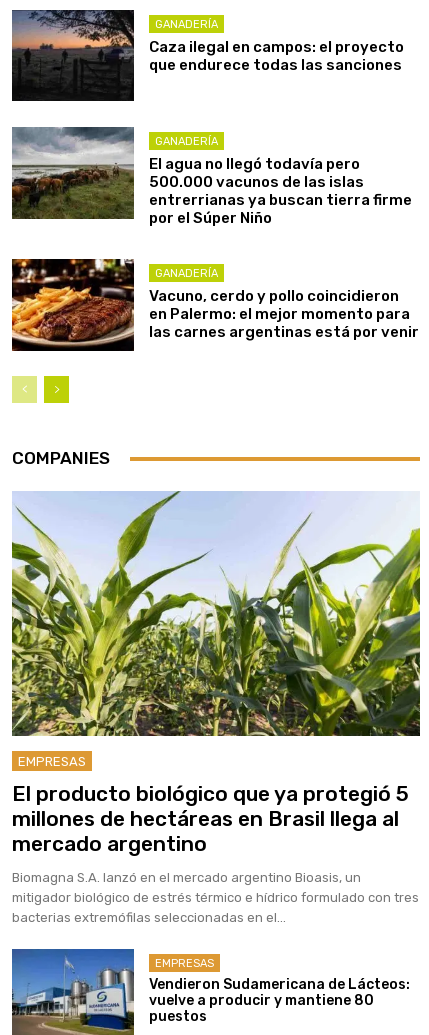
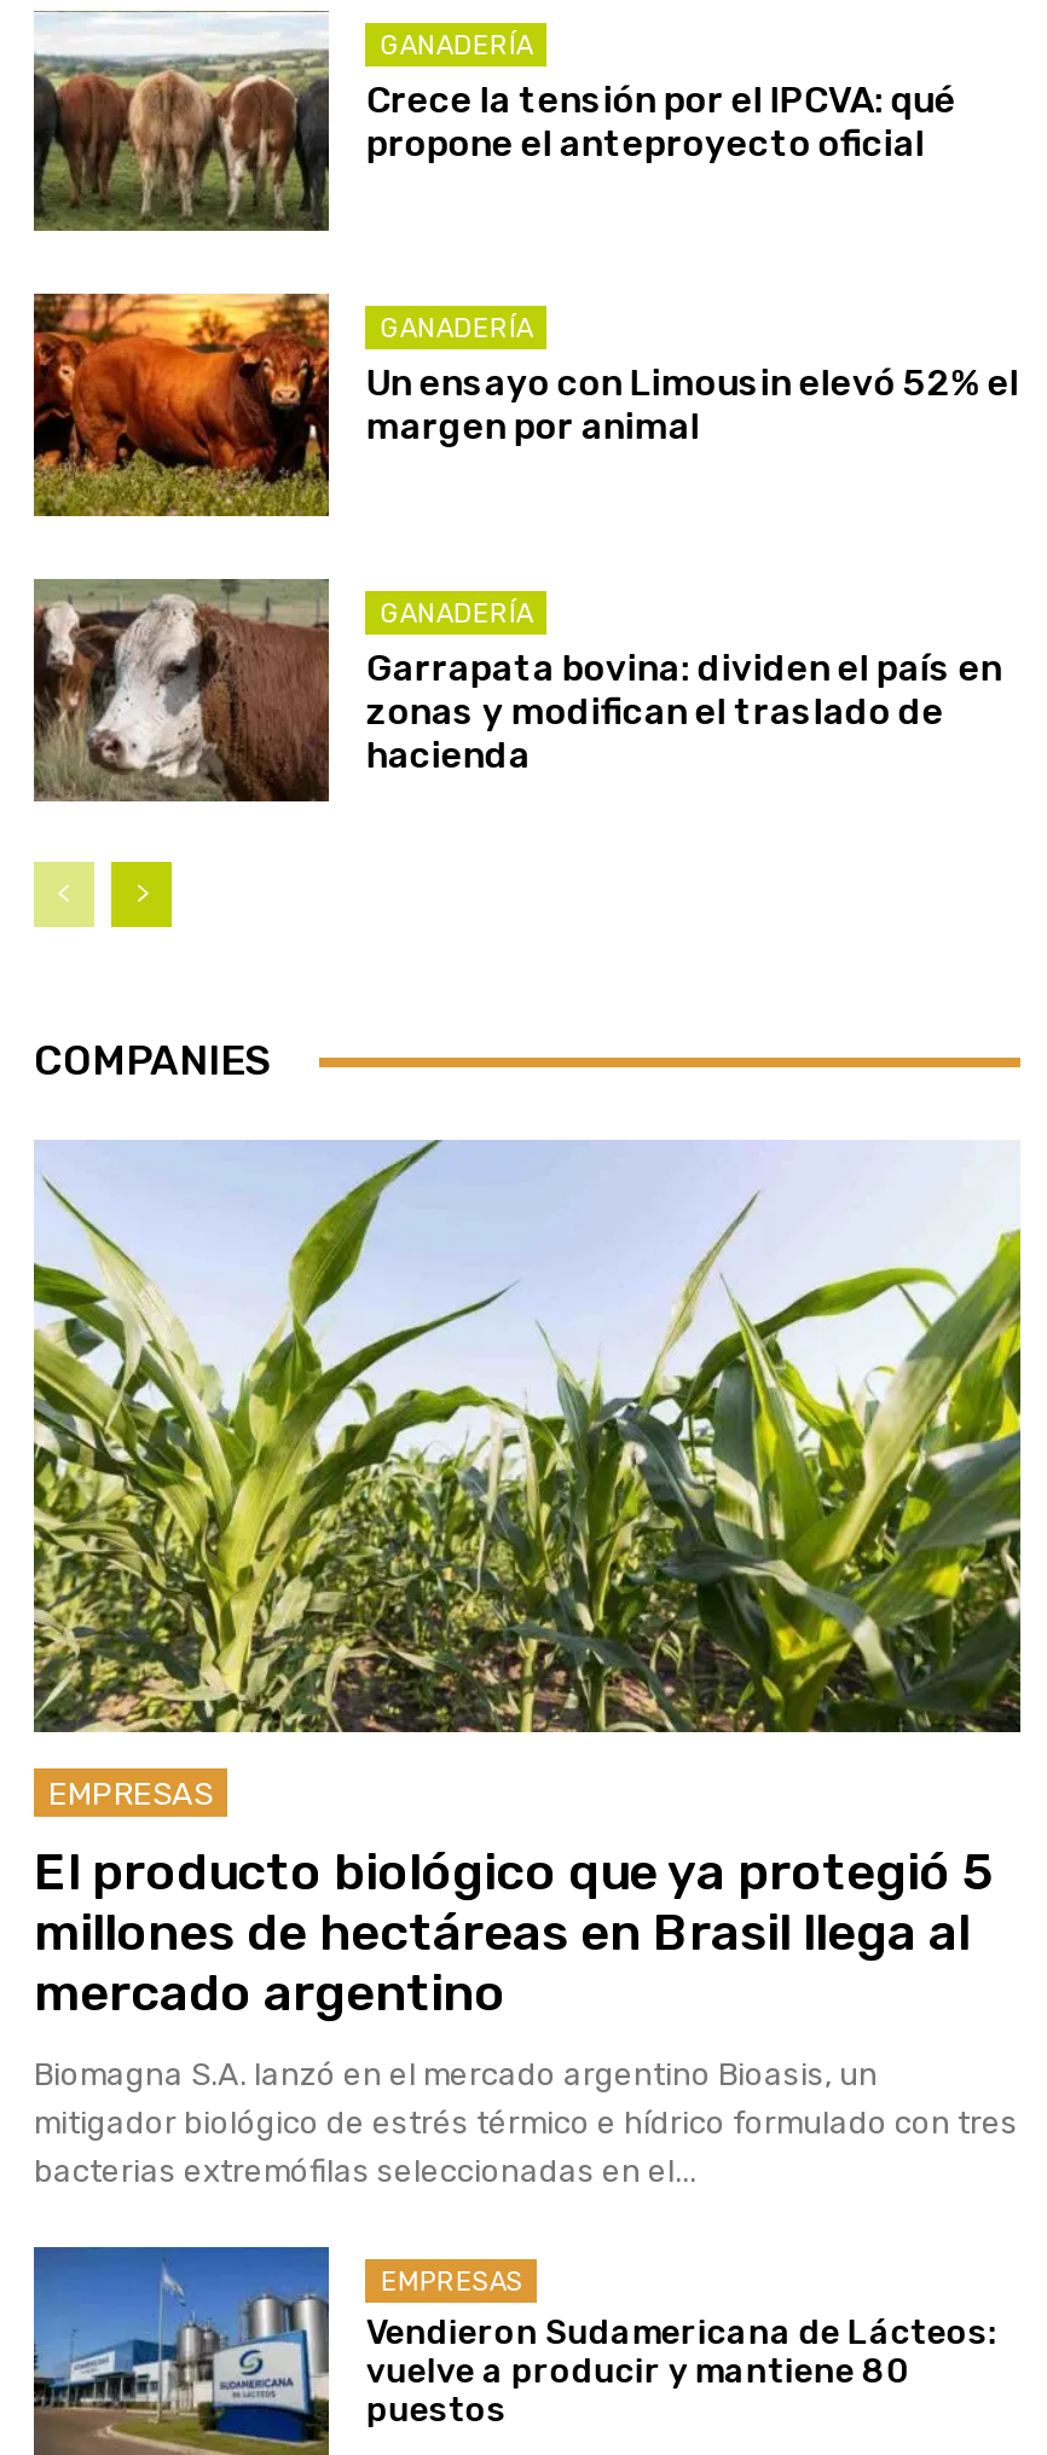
[11,9,404,102] [image] | Caza ilegal en campos: el proyecto | que endurece todas las sanciones -> [31,11,956,233] [image] | Crece la tensión por el IPCVA: qué | propone el anteproyecto oficial
[11,126,412,227] [image] | El agua no llegó todavía pero | 500.000 vacunos de las islas | entrerrianas ya buscan tierra firme | por el Súper Niño -> [31,291,1019,519] [image] | Un ensayo con Limousin elevó 52% el | margen por animal
[11,258,419,352] [image] | Vacuno, cerdo y pollo coincidieron | en Palermo: el mejor momento para | las carnes argentinas está por venir -> [31,577,1002,804] [image] | Garrapata bovina: dividen el país en | zonas y modifican el traslado de | hacienda

